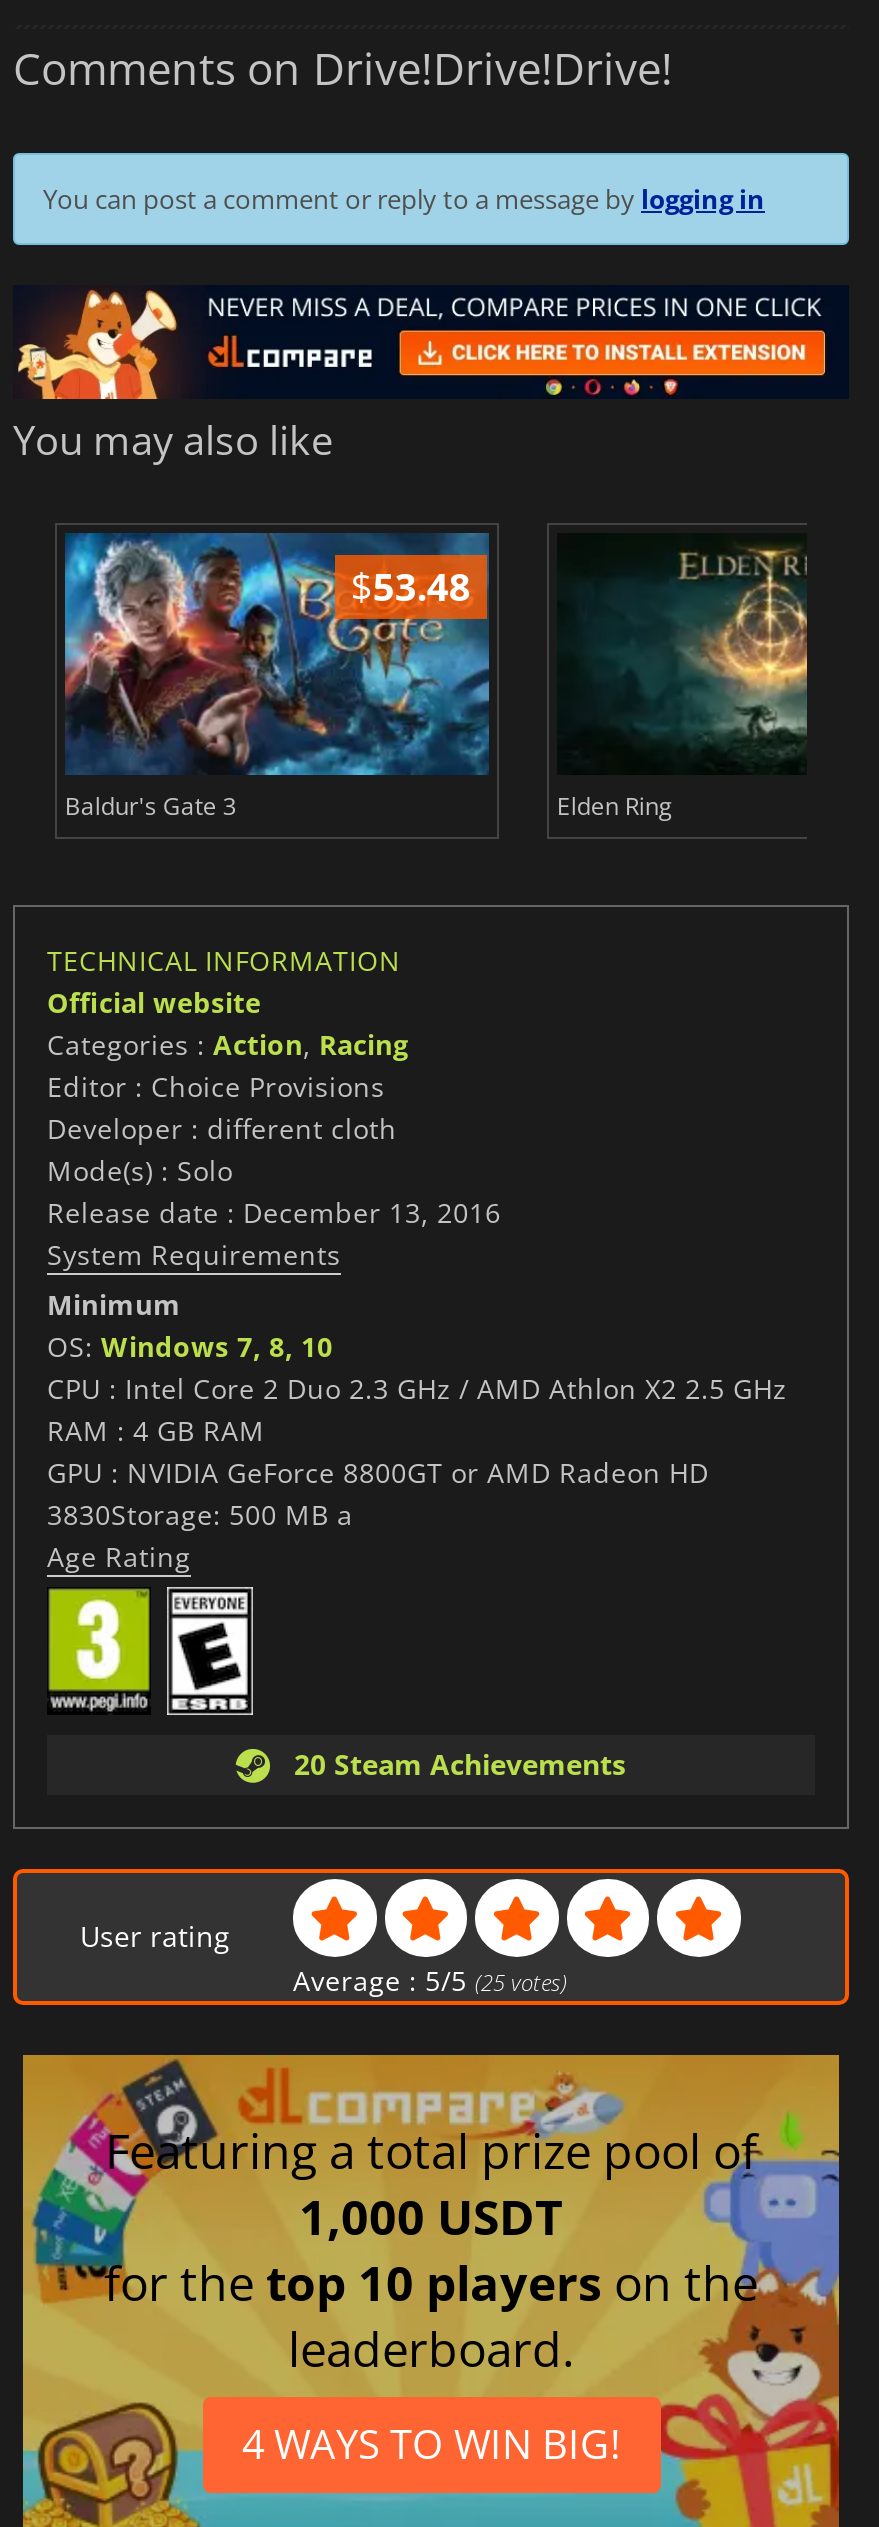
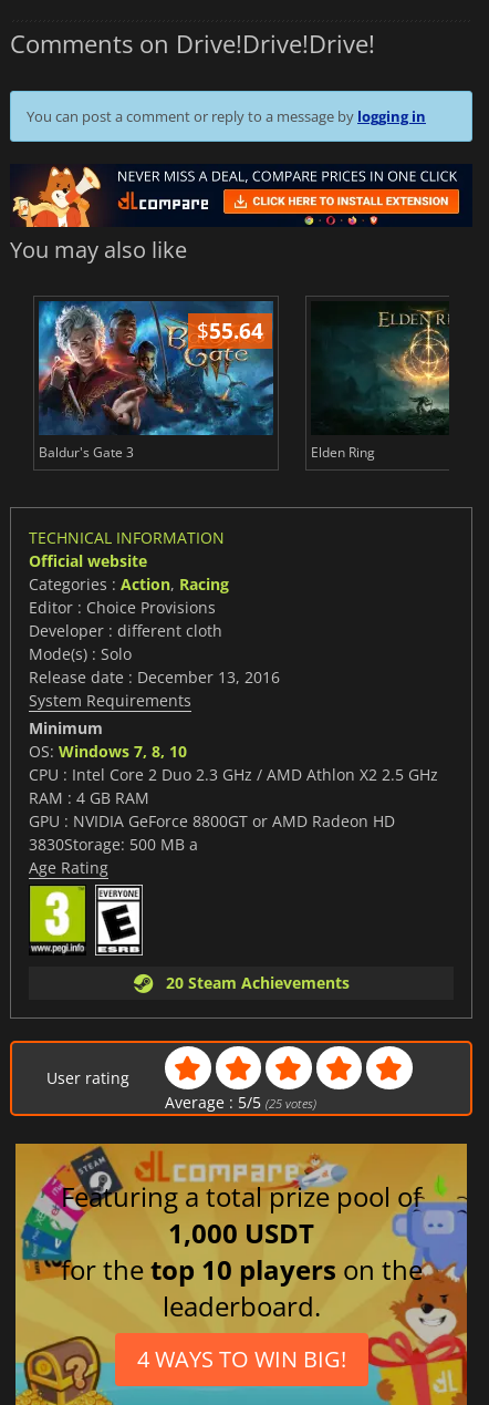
[351,559,471,613] $53.48 -> [197,316,263,346] $55.64

